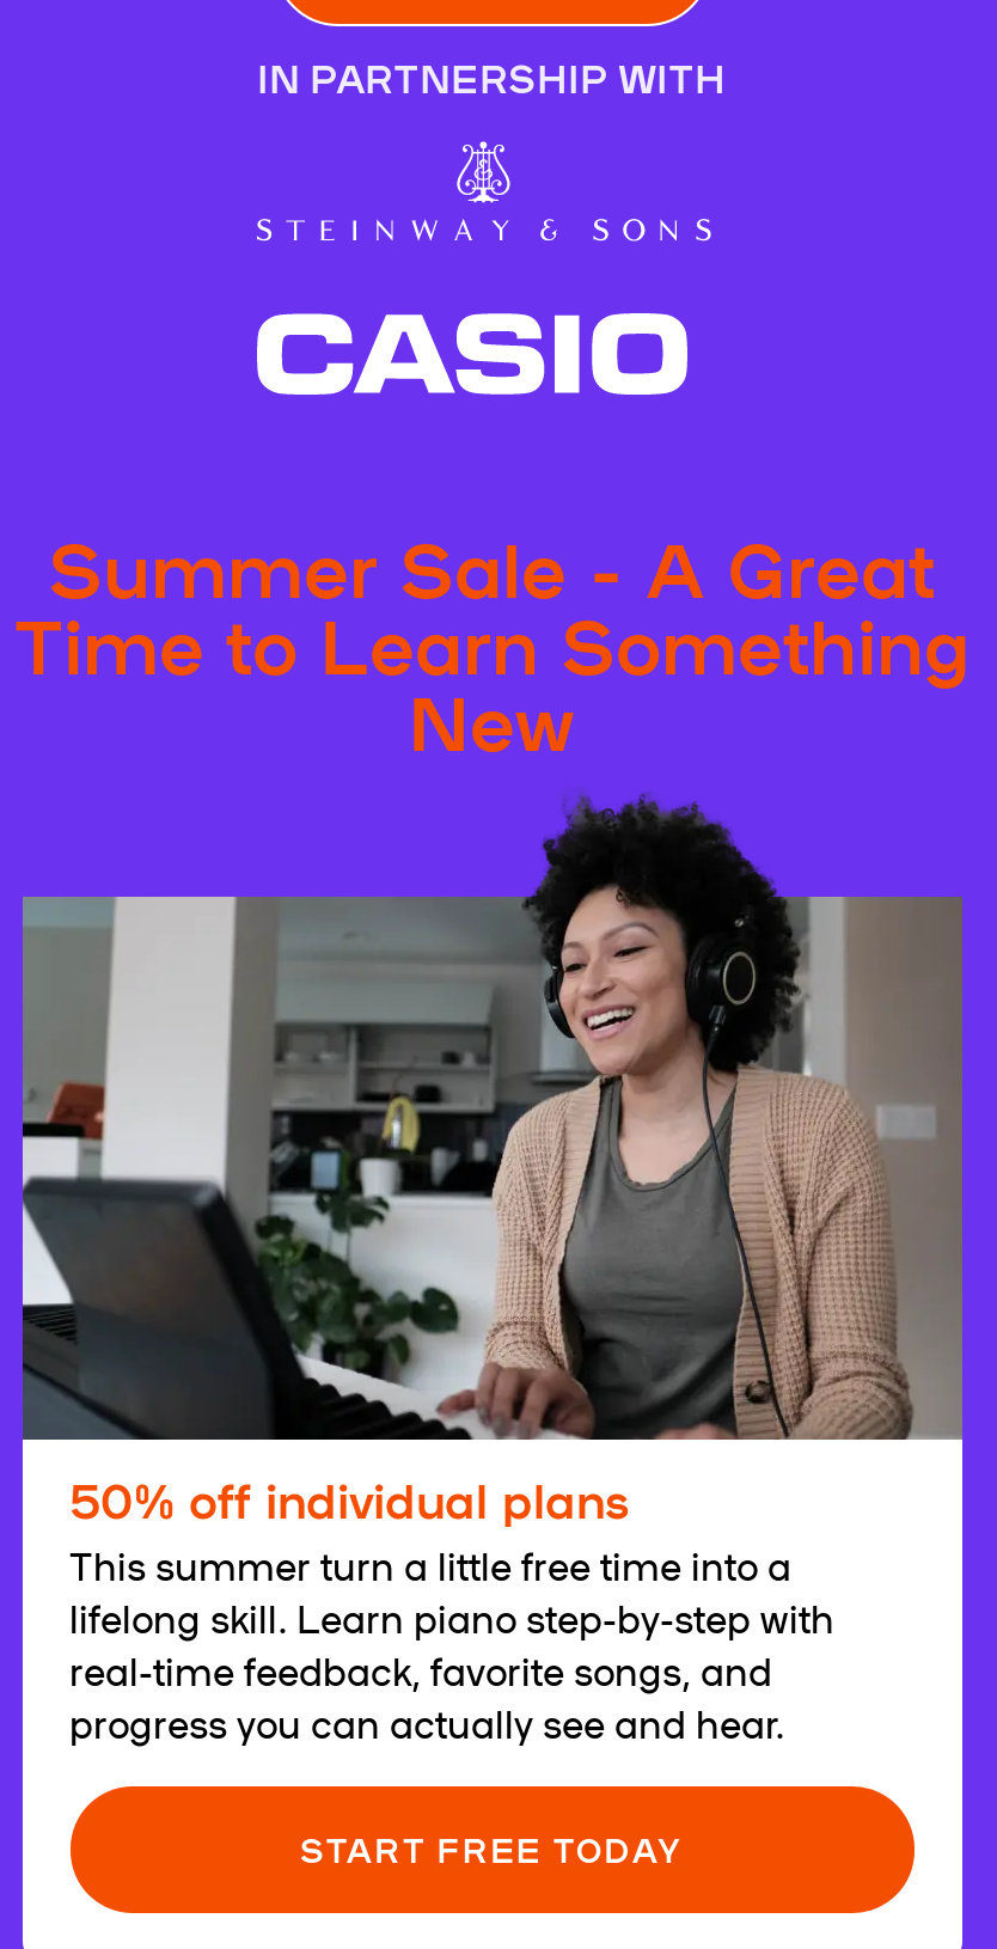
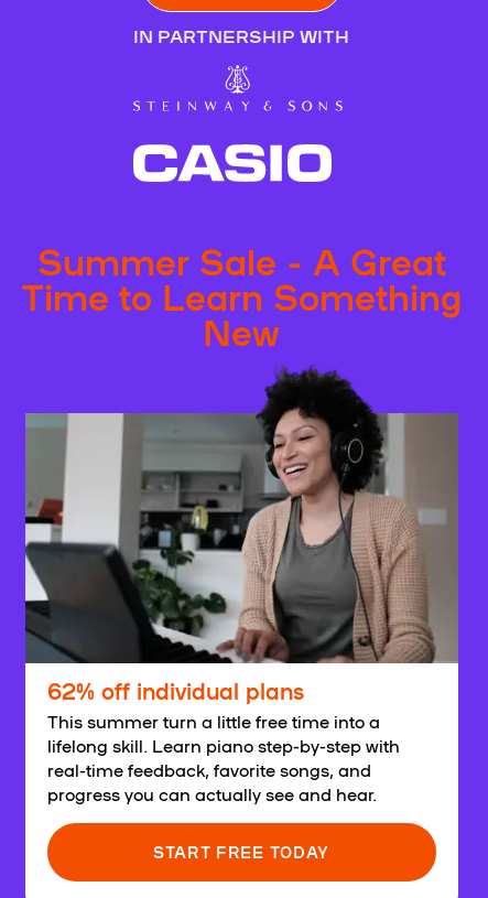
[69,1462,629,1529] 50% off individual plans -> [47,674,303,705] 62% off individual plans

